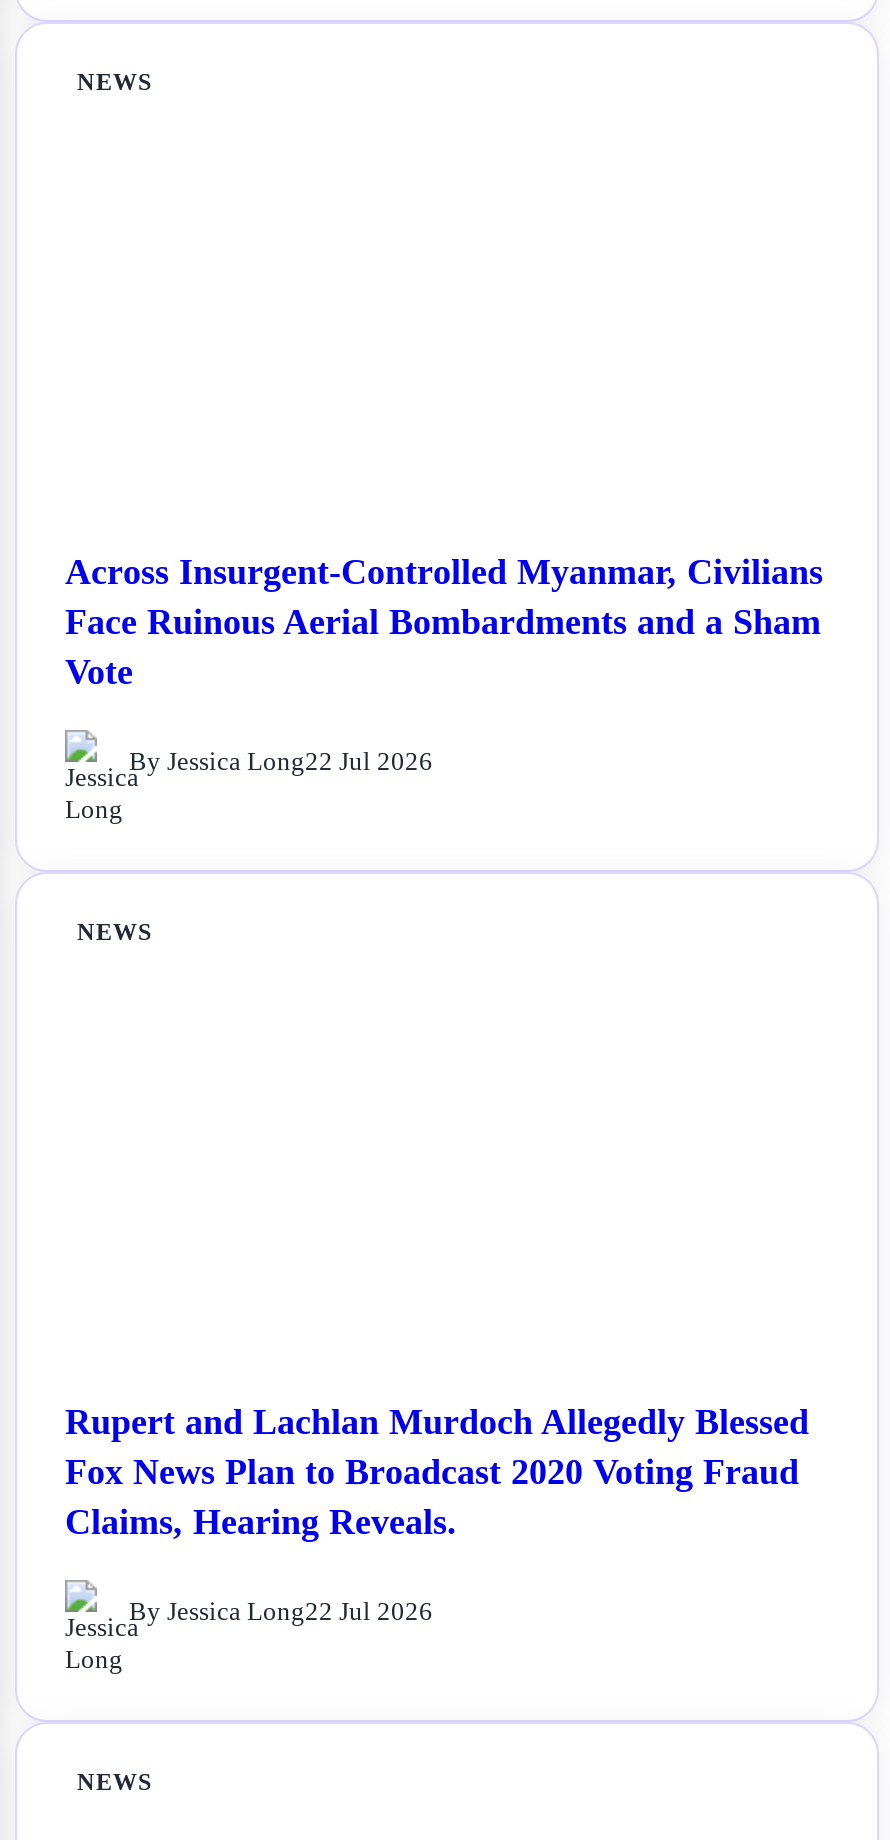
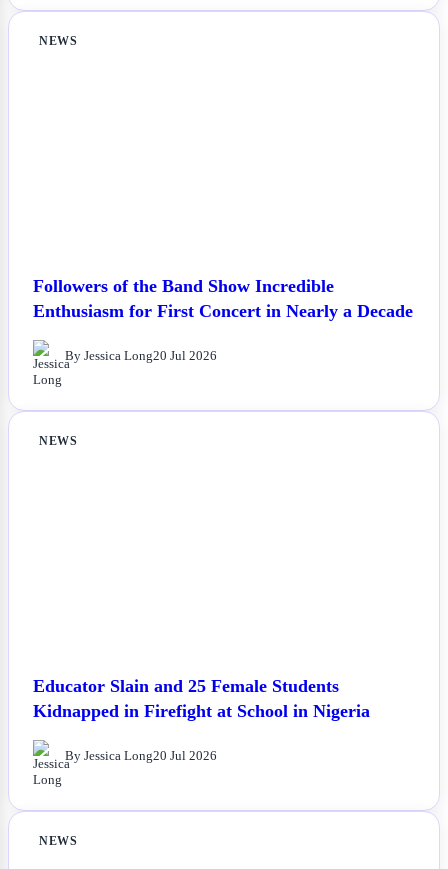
[65,552,823,692] Across Insurgent-Controlled Myanmar, Civilians | Face Ruinous Aerial Bombardments and a Sham | Vote -> [33,276,413,321] Followers of the Band Show Incredible | Enthusiasm for First Concert in Nearly a Decade
[129,746,433,776] By Jessica Long22 Jul 2026 -> [65,348,217,363] By Jessica Long20 Jul 2026
[65,1402,809,1542] Rupert and Lachlan Murdoch Allegedly Blessed | Fox News Plan to Broadcast 2020 Voting Fraud | Claims, Hearing Reveals. -> [33,676,370,721] Educator Slain and 25 Female Students | Kidnapped in Firefight at School in Nigeria
[129,1596,433,1626] By Jessica Long22 Jul 2026 -> [65,748,217,763] By Jessica Long20 Jul 2026

